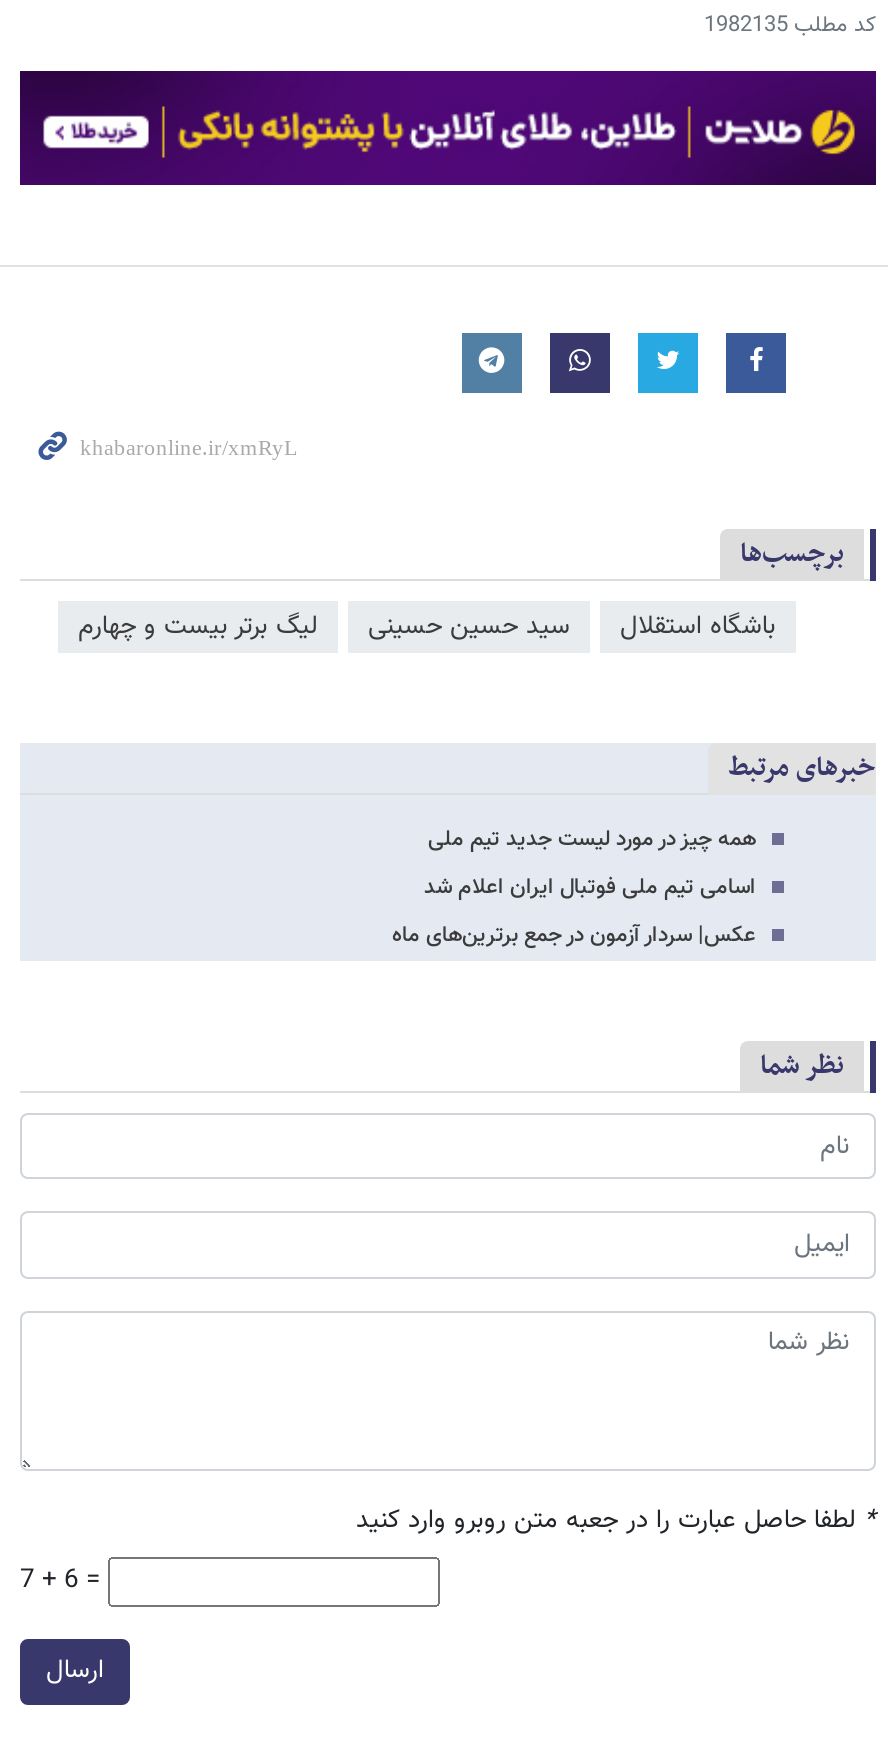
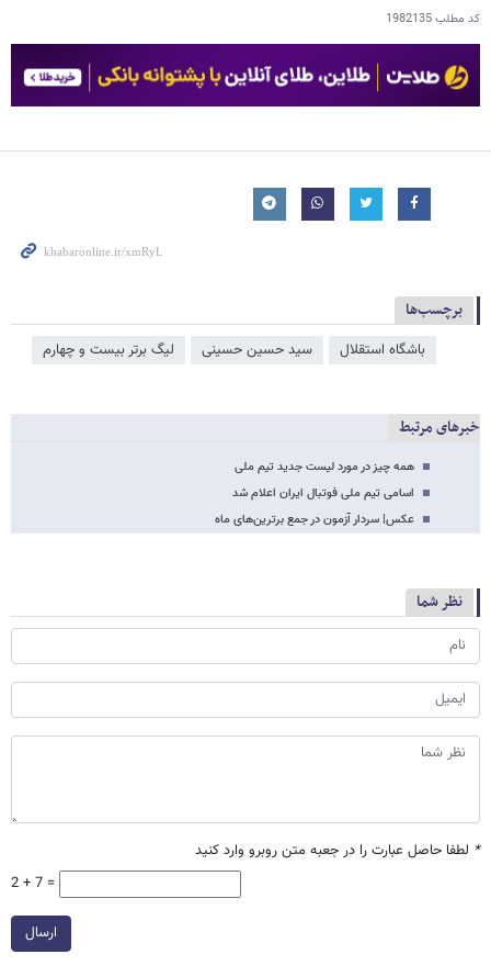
[20,1560,100,1600] 7 + 6 = -> [11,873,55,895] 2 + 7 =

